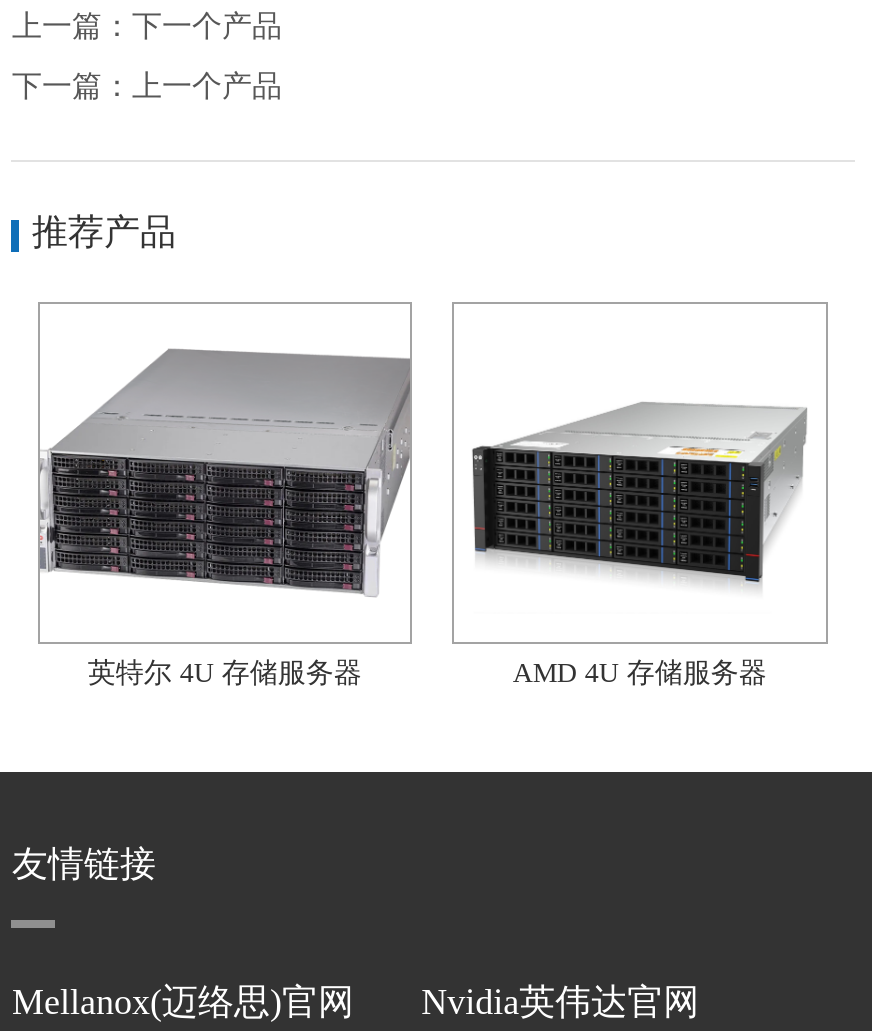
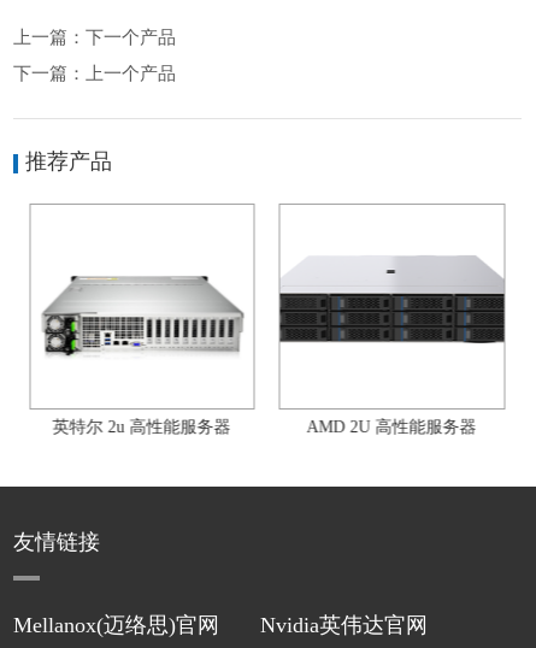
[39,348,767,688] [image] | 英特尔 4U 存储服务器 | AMD 4U 存储服务器 -> [31,232,477,436] [image] | 英特尔 2u 高性能服务器 | AMD 2U 高性能服务器
[453,390,827,588] [image] -> [278,255,506,375] [image]

